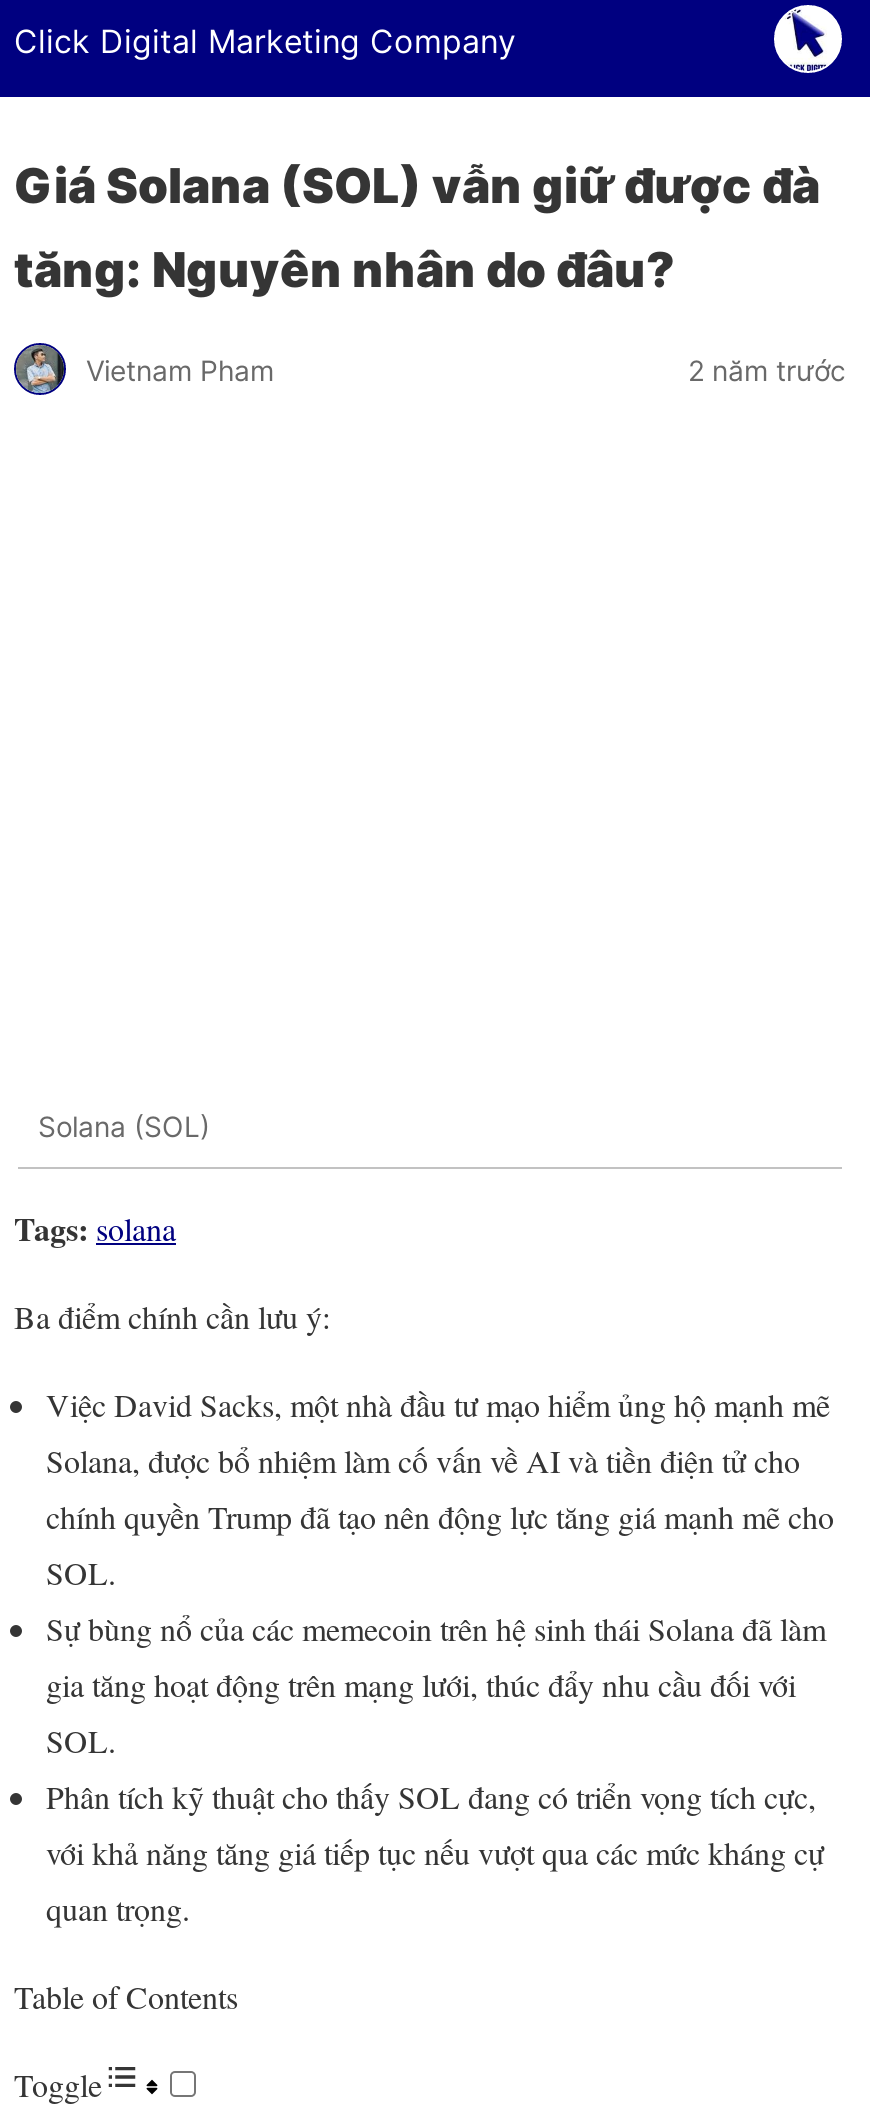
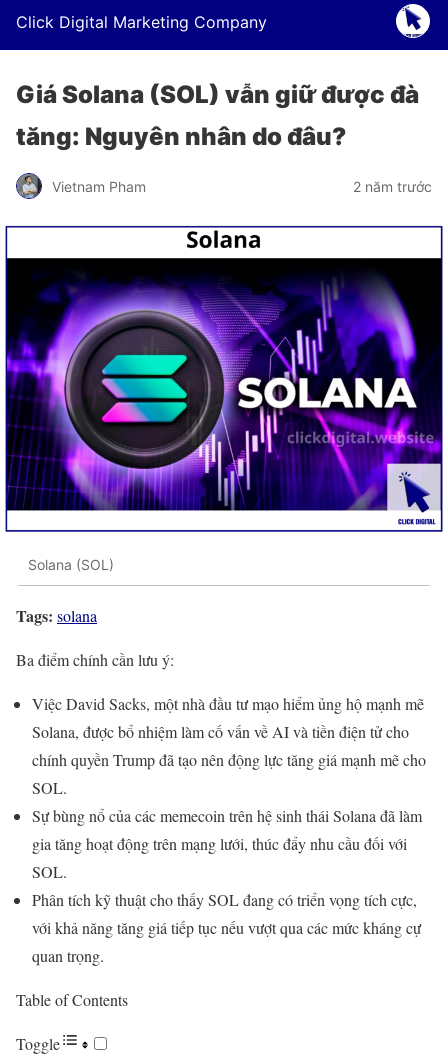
none -> [4,225,444,533] [image]

